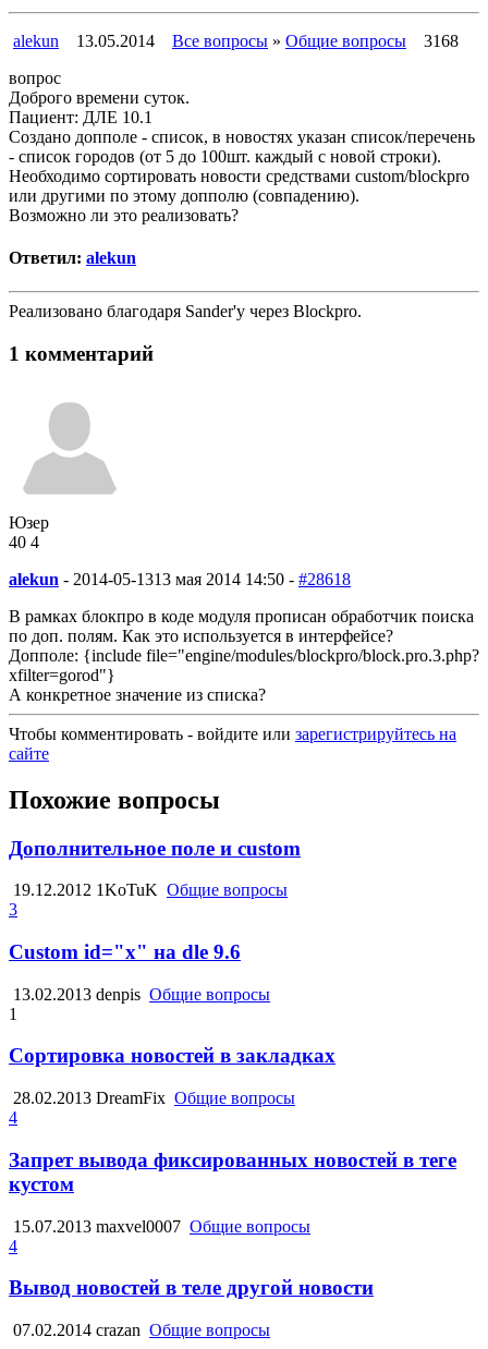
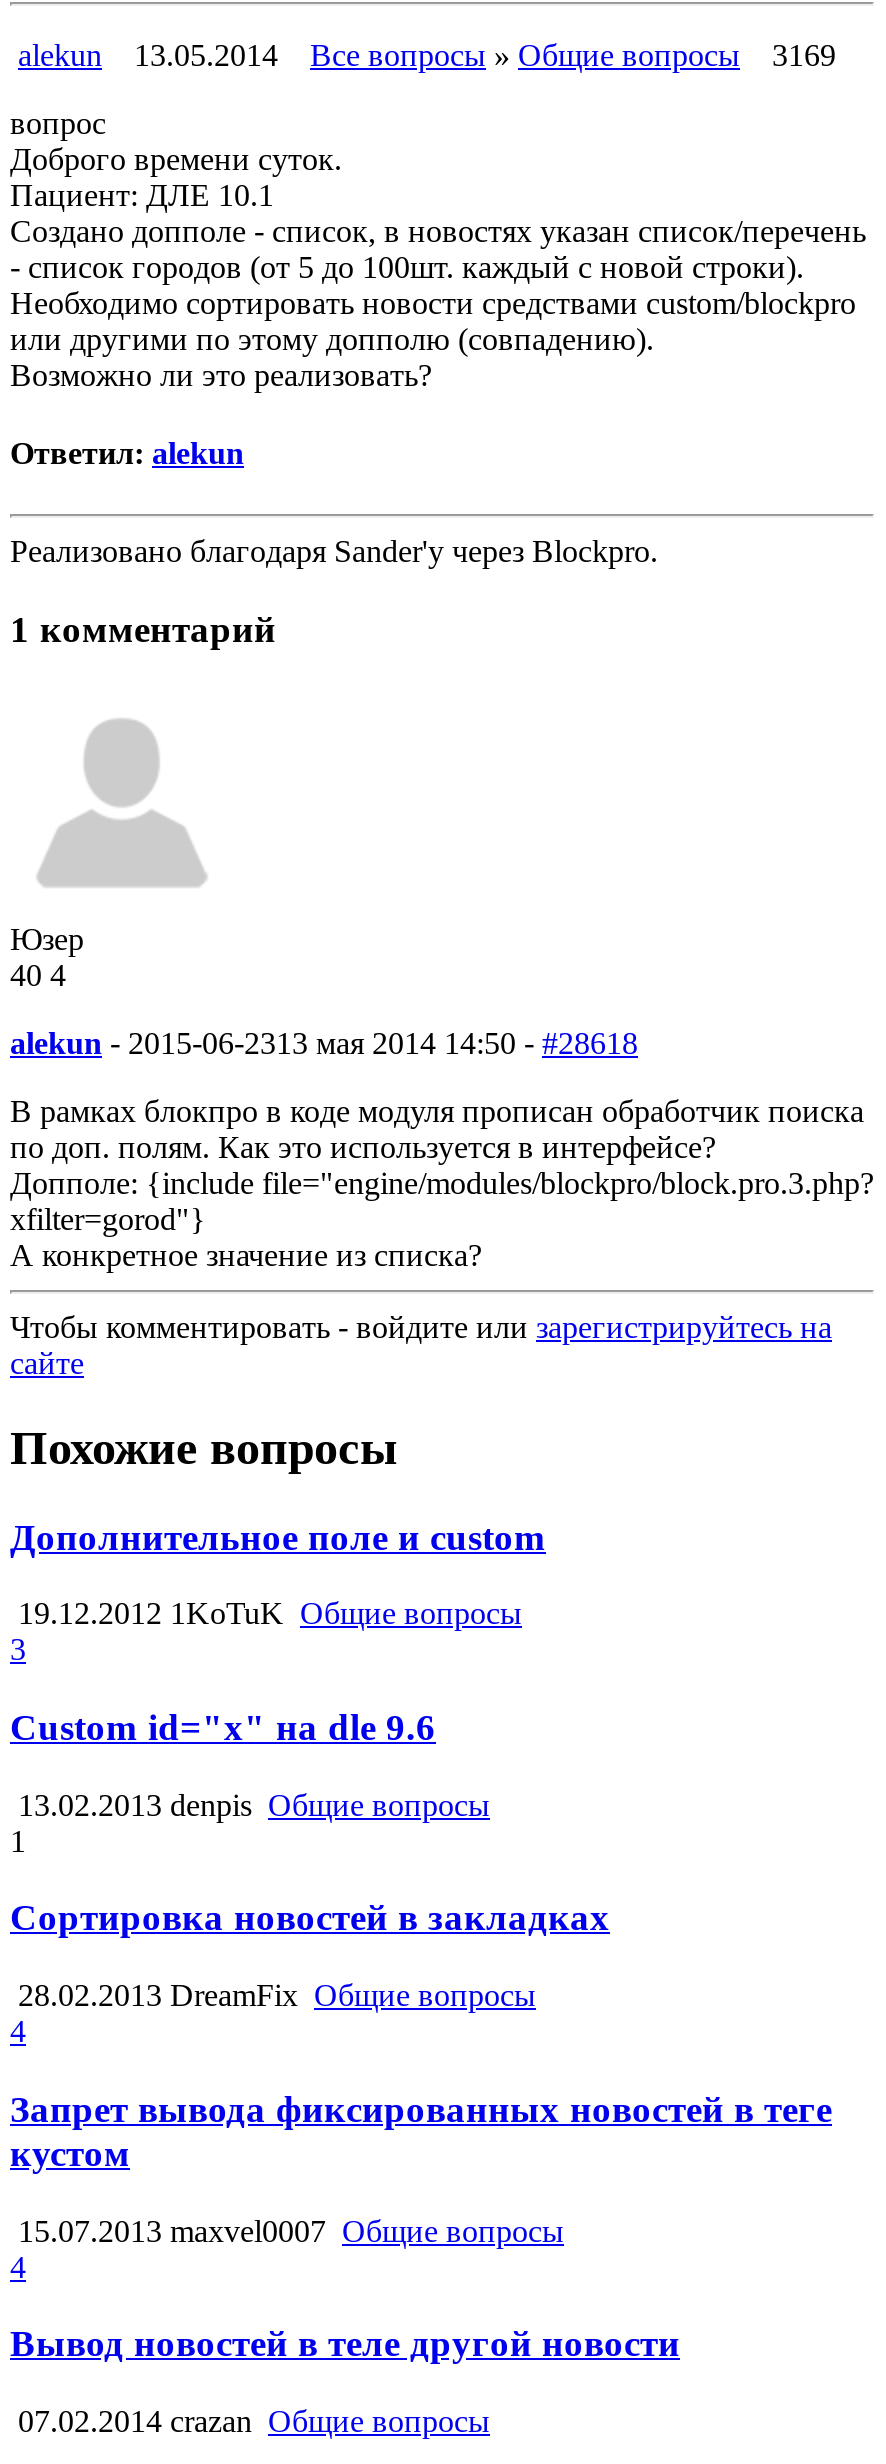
[13,31,459,50] alekun 13.05.2014 Все вопросы» Общие вопросы 3168 -> [18,38,836,72] alekun 13.05.2014 Все вопросы» Общие вопросы 3169
[9,570,351,588] alekun - 2014-05-1313 мая 2014 14:50 - #28618 -> [10,1026,638,1060] alekun - 2015-06-2313 мая 2014 14:50 - #28618

